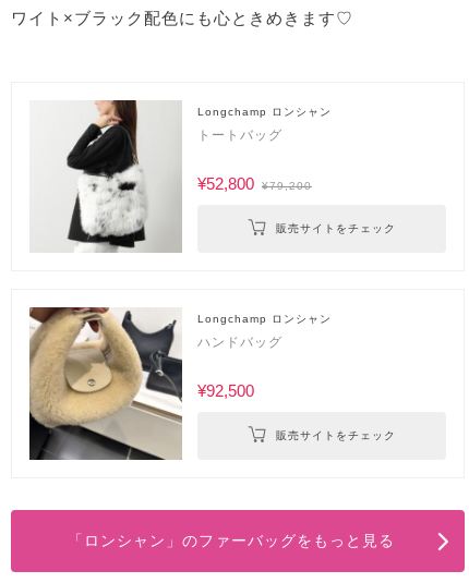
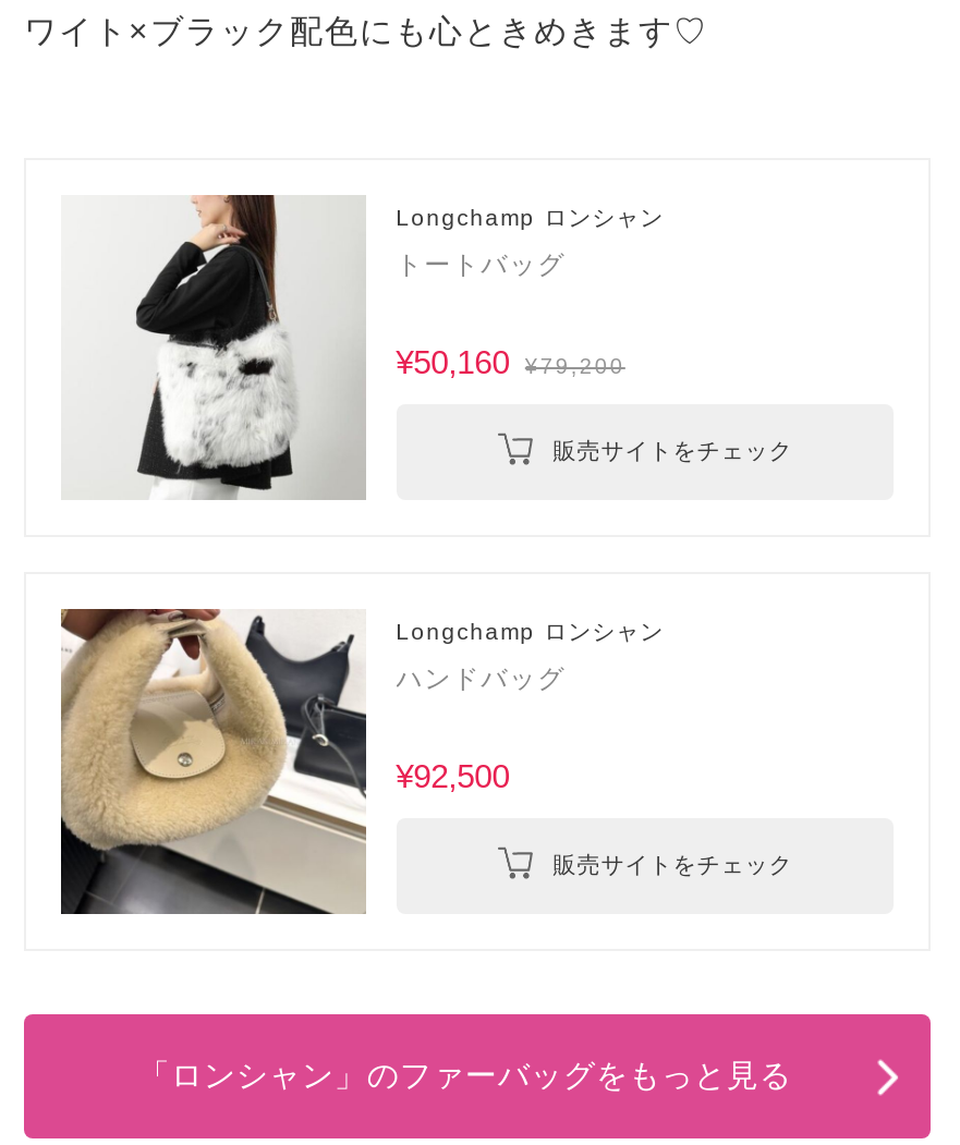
[197,174,312,193] ¥52,800 ¥79,200 -> [396,343,625,380] ¥50,160 ¥79,200

